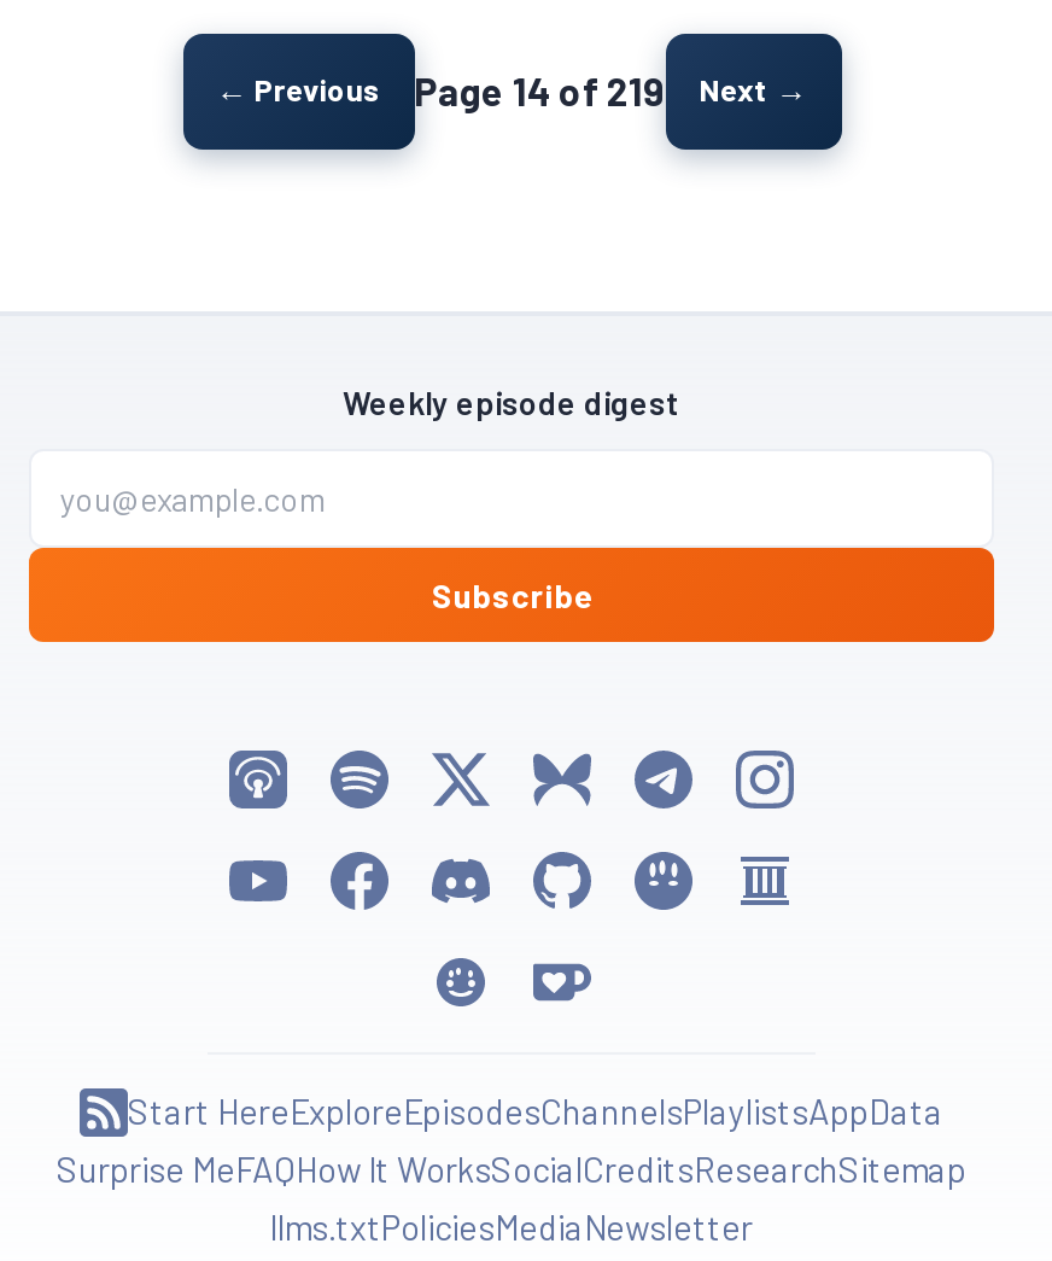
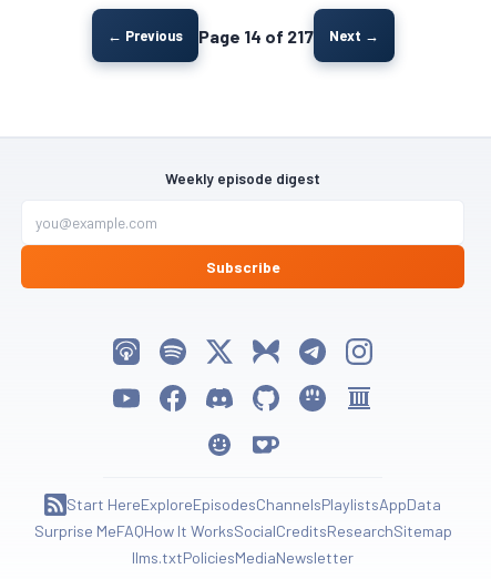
[414,68,665,114] Page 14 of 219 -> [198,25,313,46] Page 14 of 217

